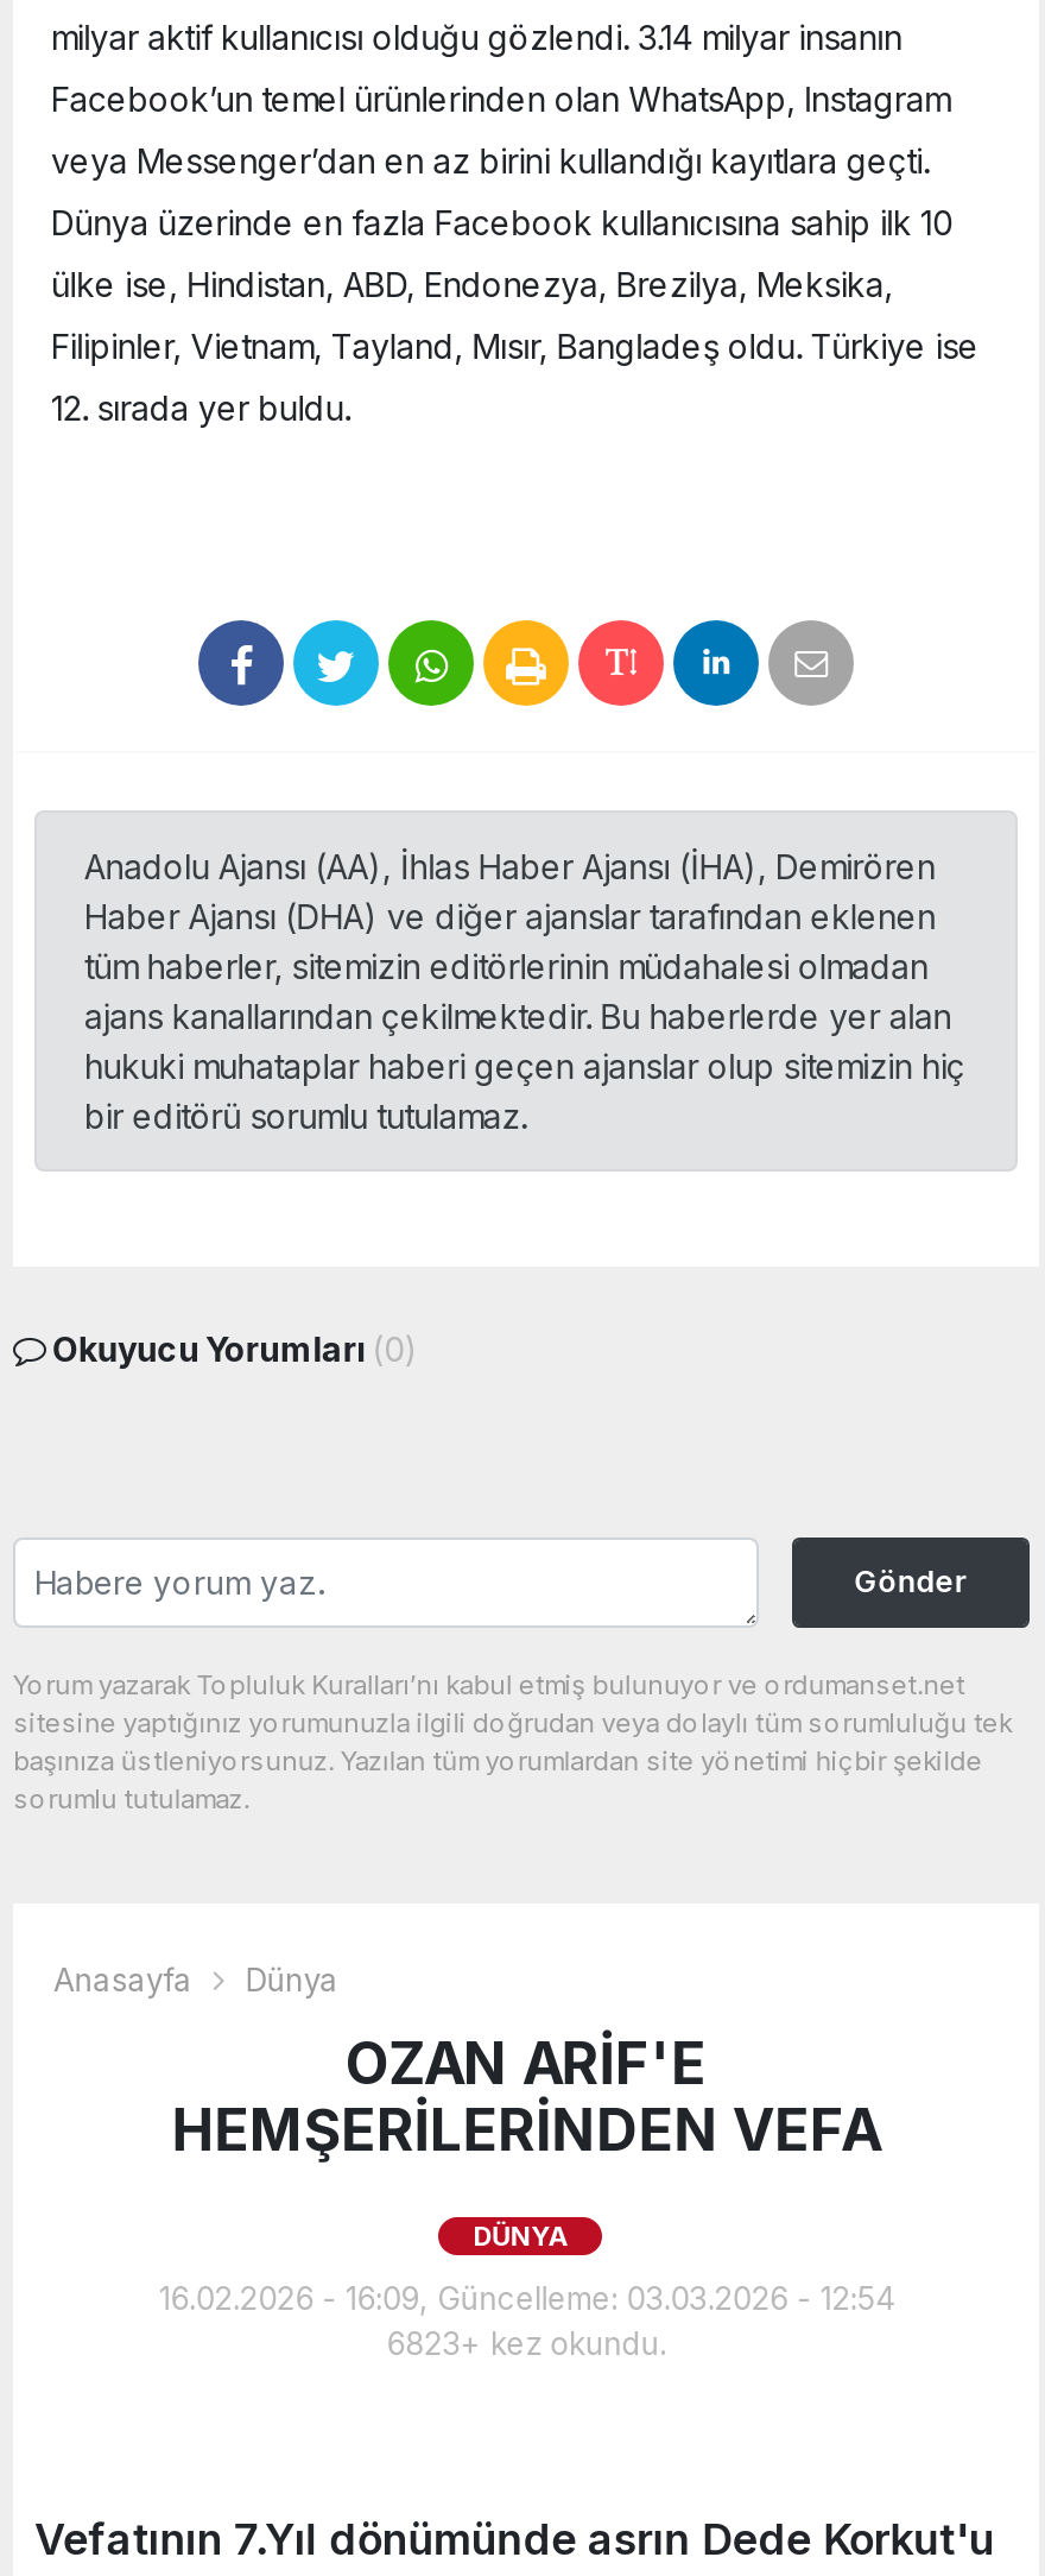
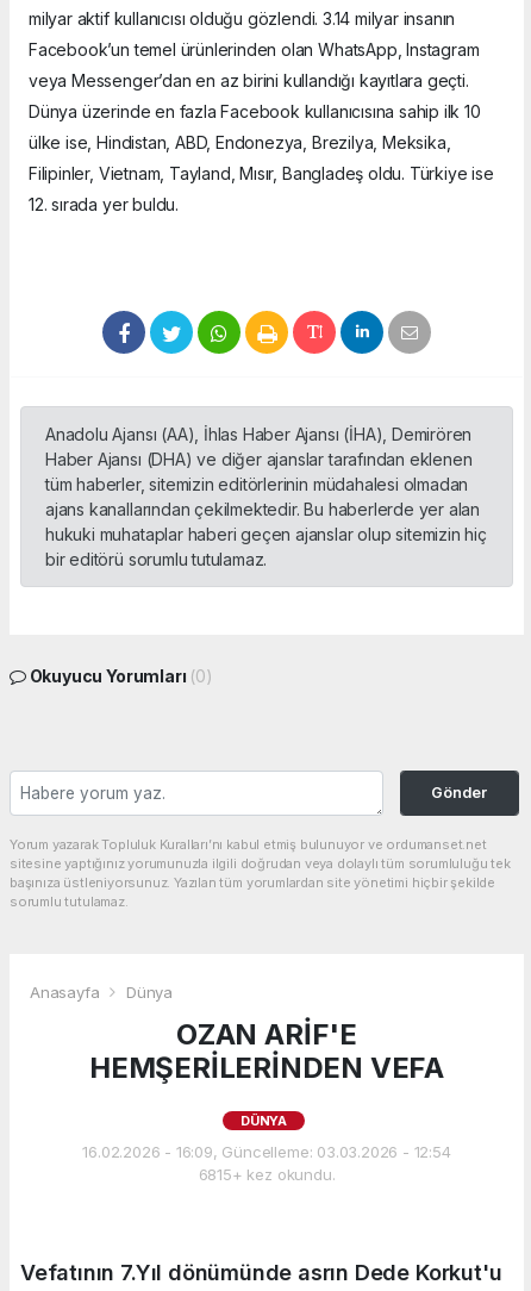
[386,2325,666,2363] 6823+ kez okundu. -> [198,1165,335,1184] 6815+ kez okundu.

